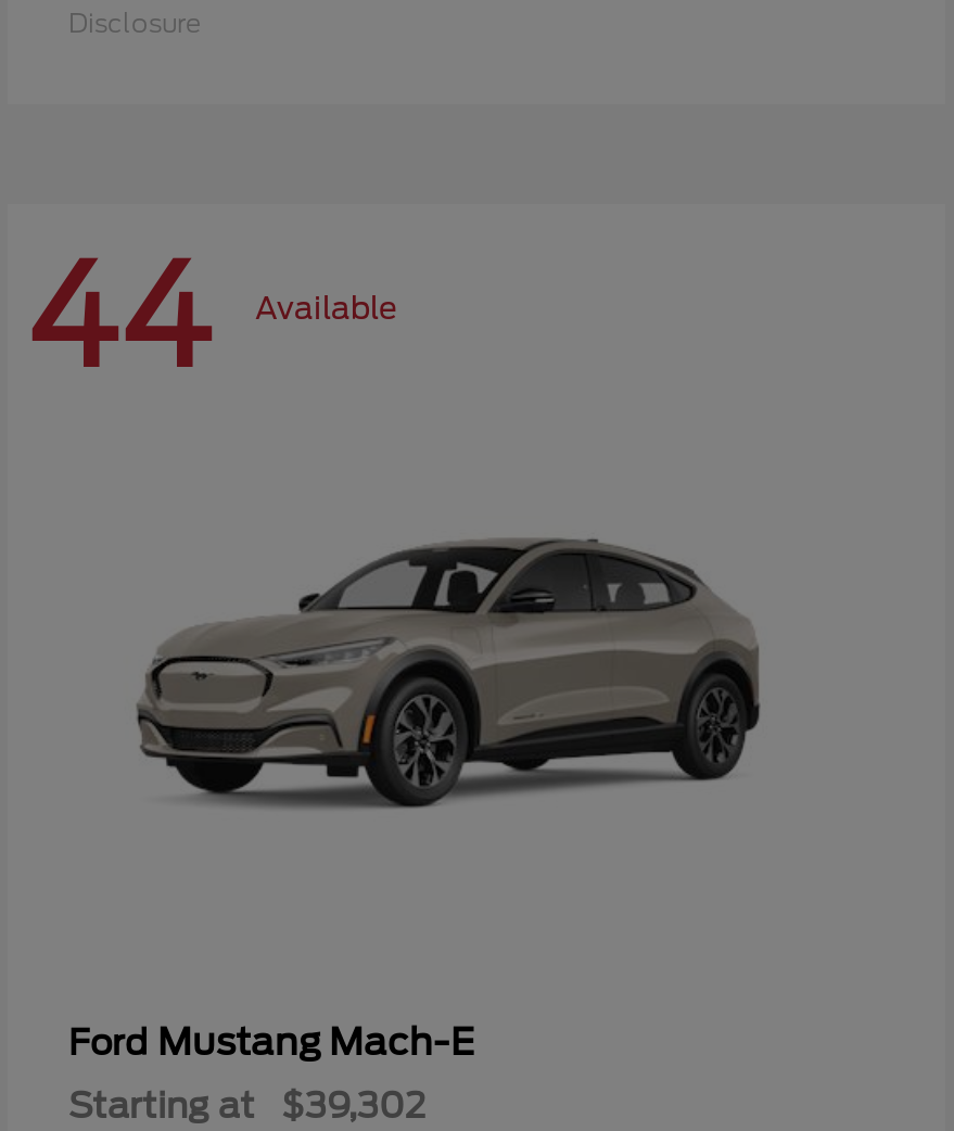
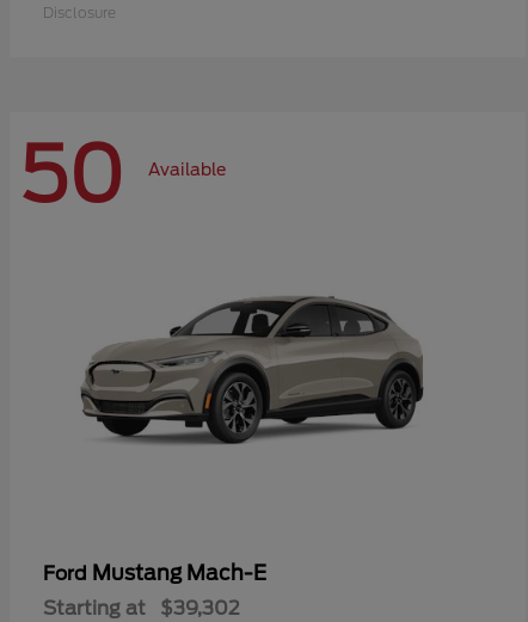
[25,235,396,400] 44 Available -> [19,129,226,220] 50 Available

